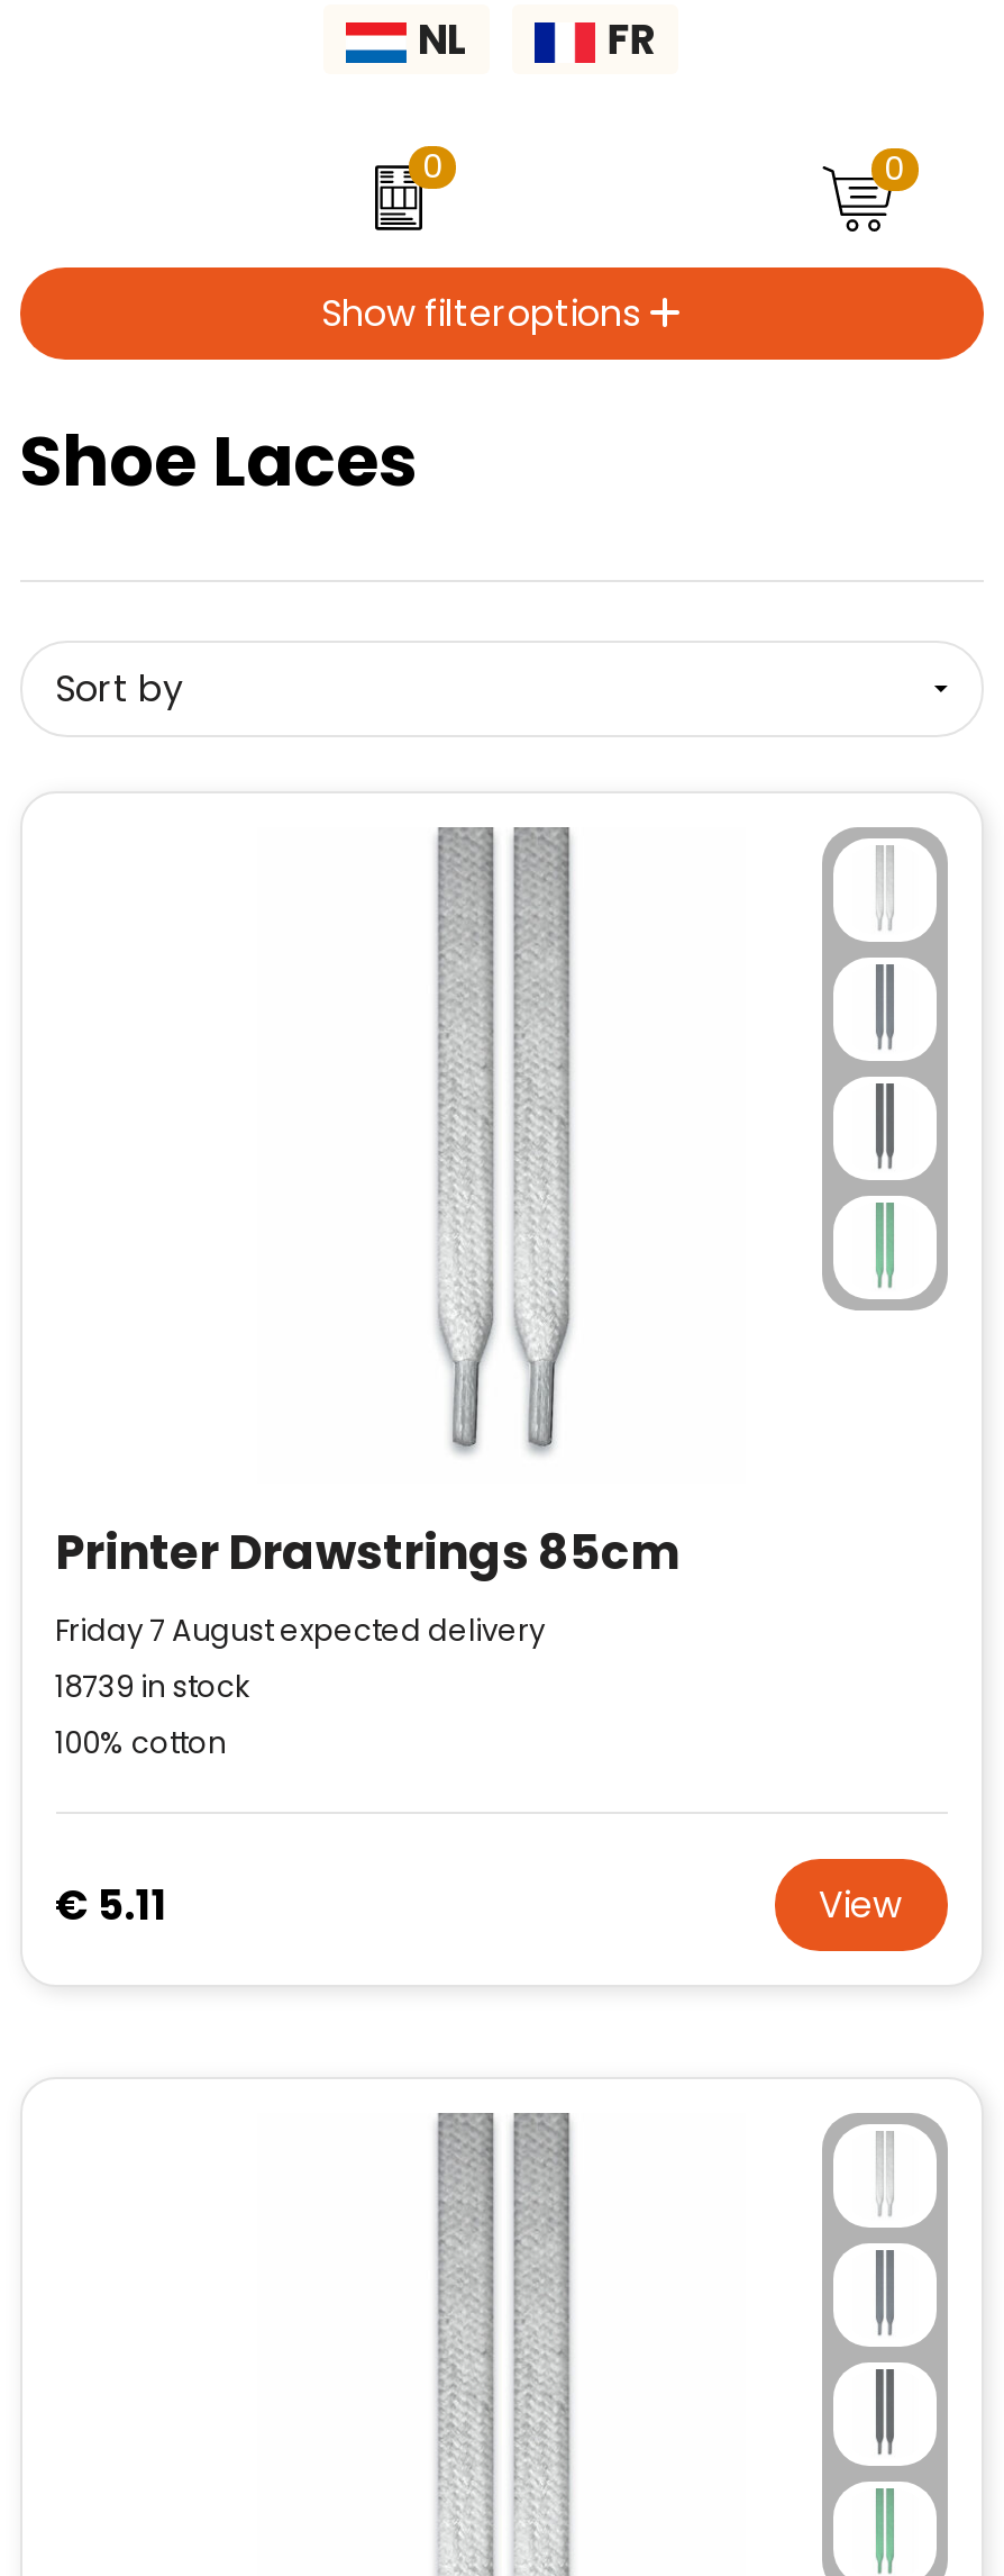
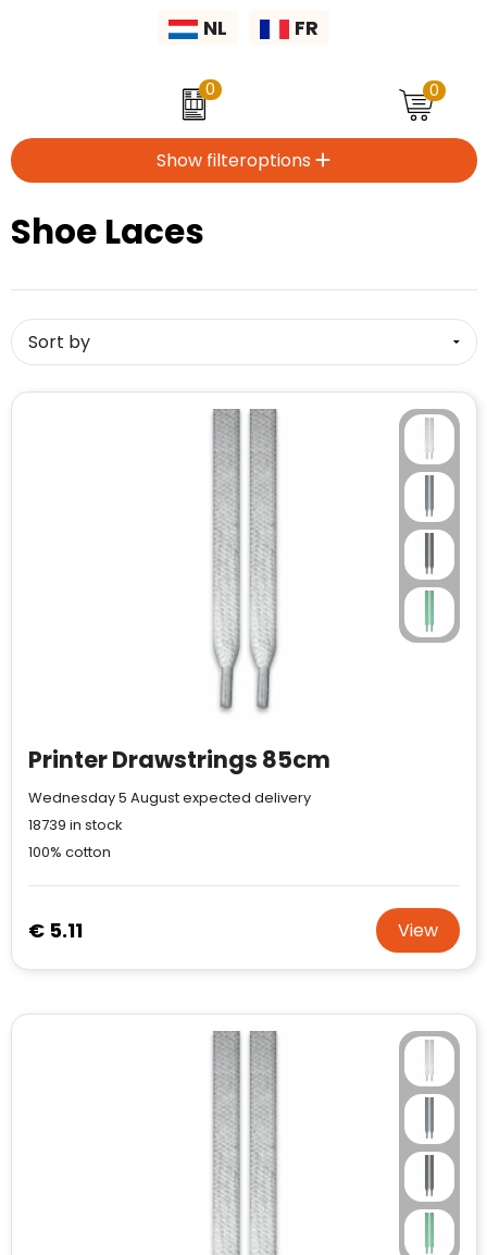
[55,1609,545,1652] Friday 7 August expected delivery -> [28,787,310,808] Wednesday 5 August expected delivery

